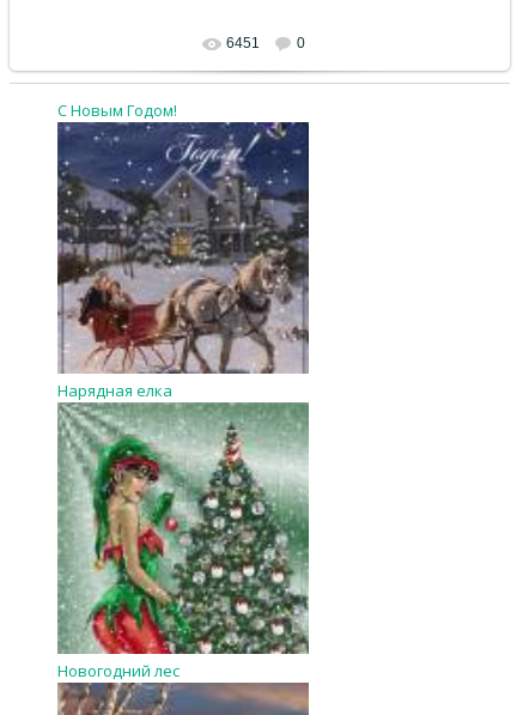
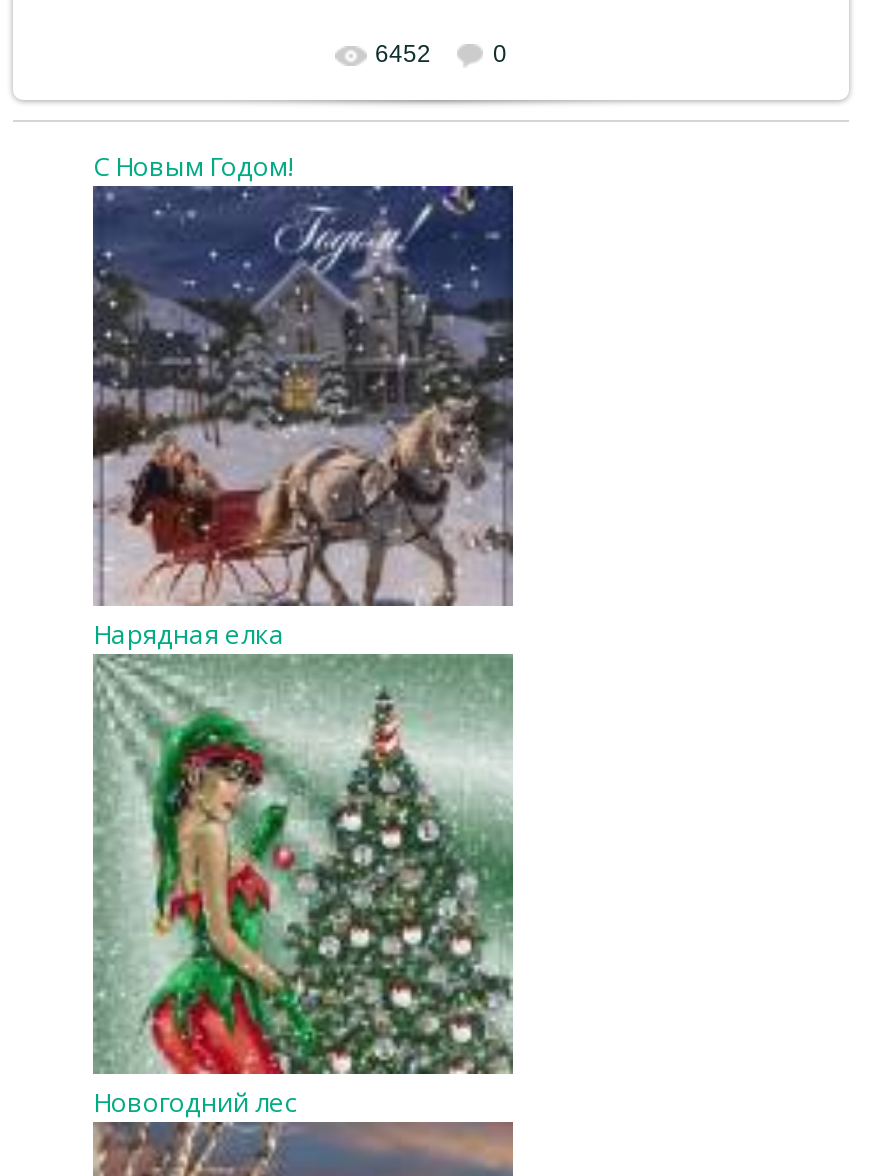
[226,35,260,51] 6451 -> [375,40,431,68] 6452

